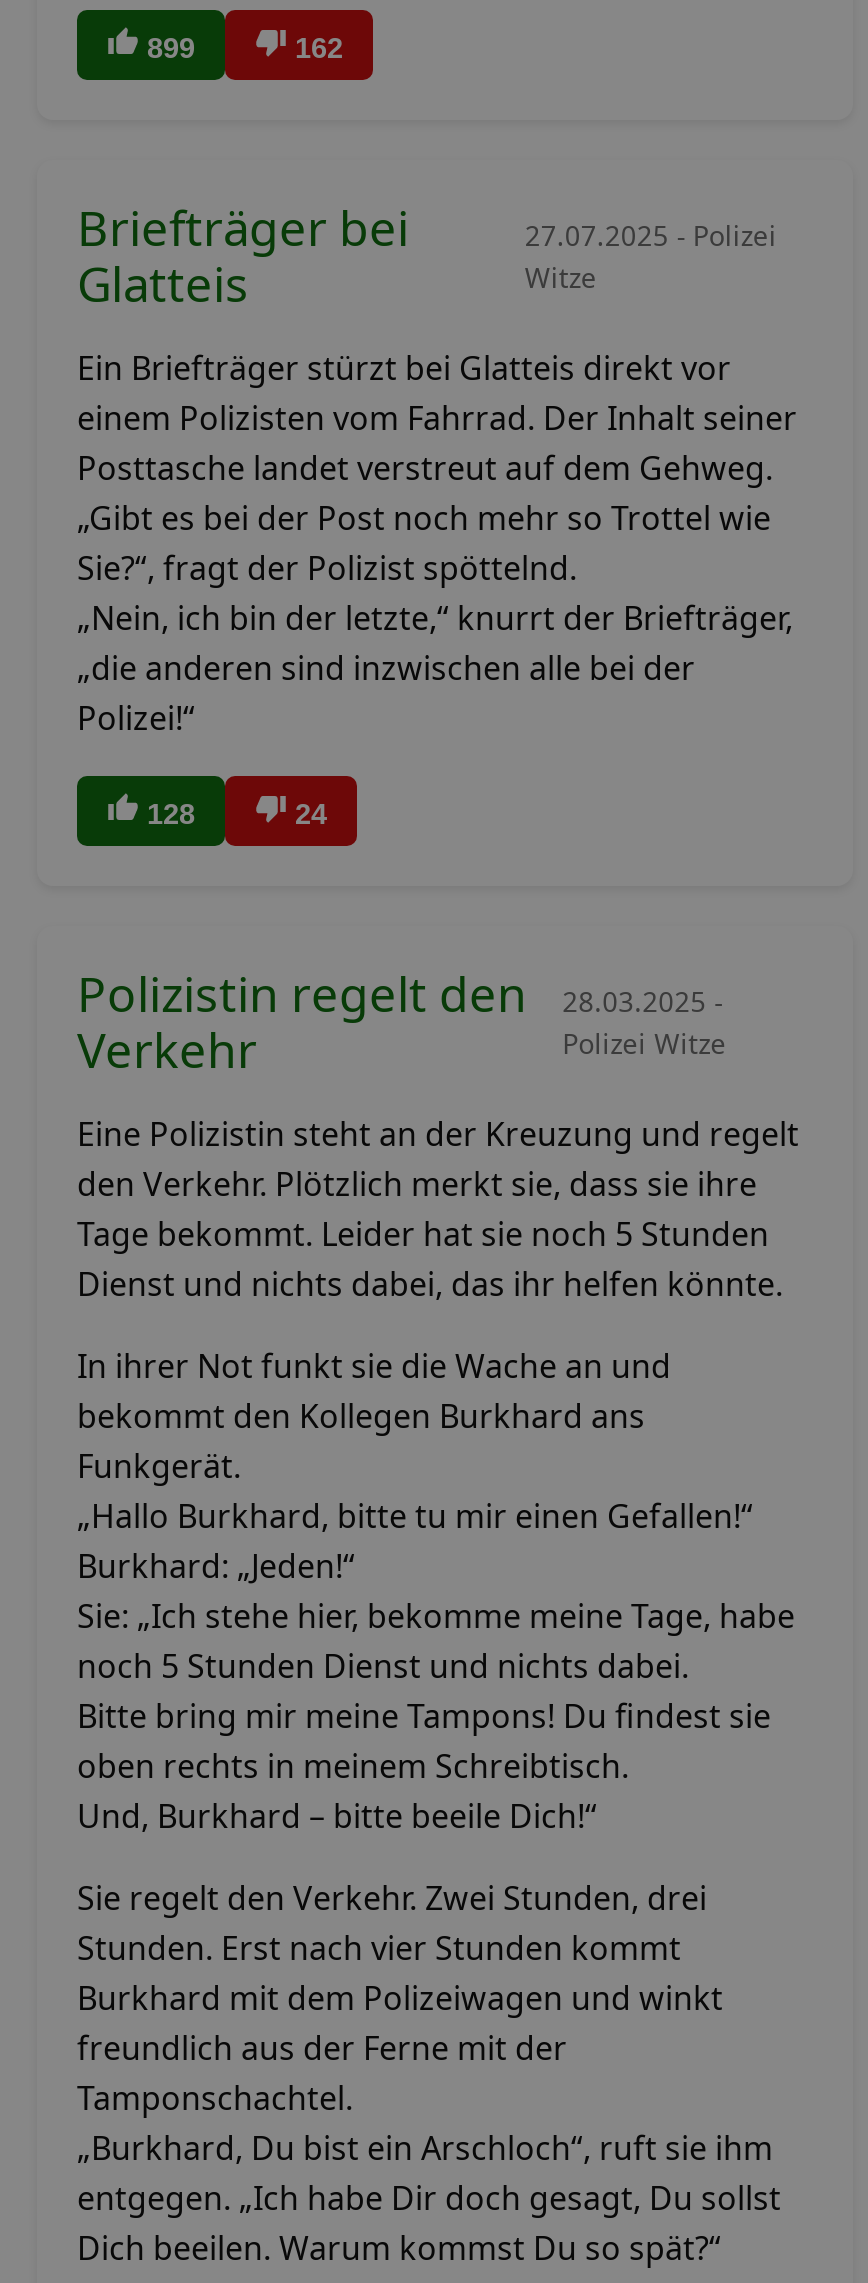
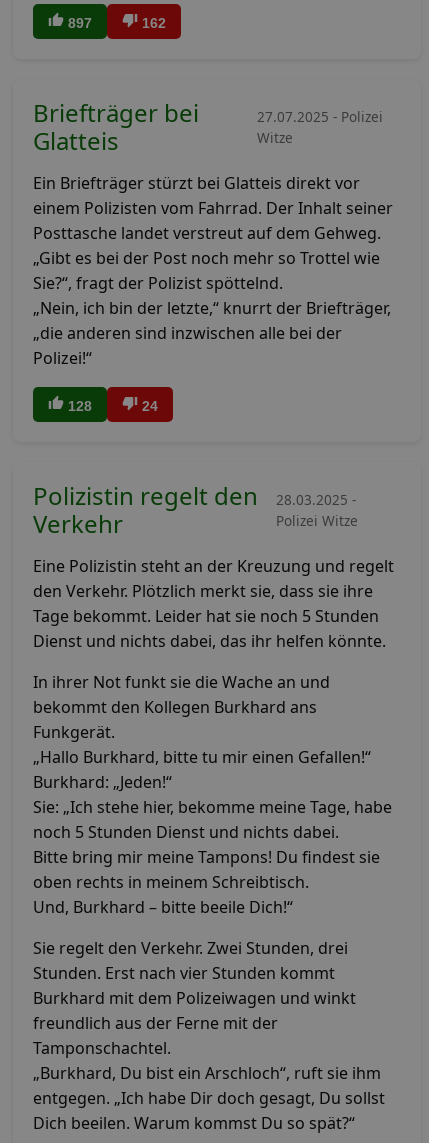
[147,32,195,64] 899 -> [68,15,92,31] 897

